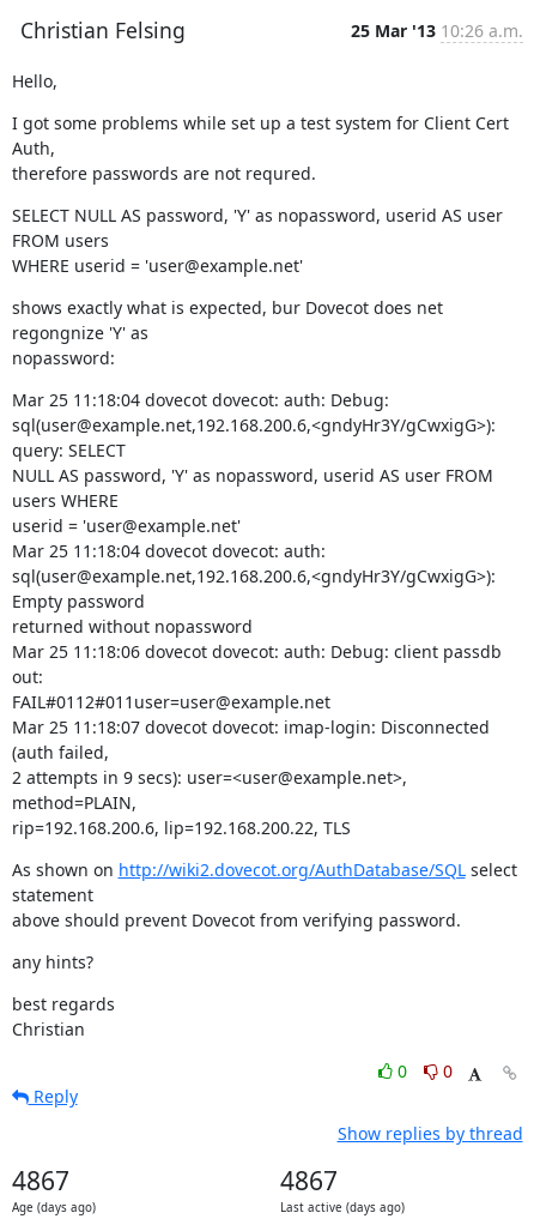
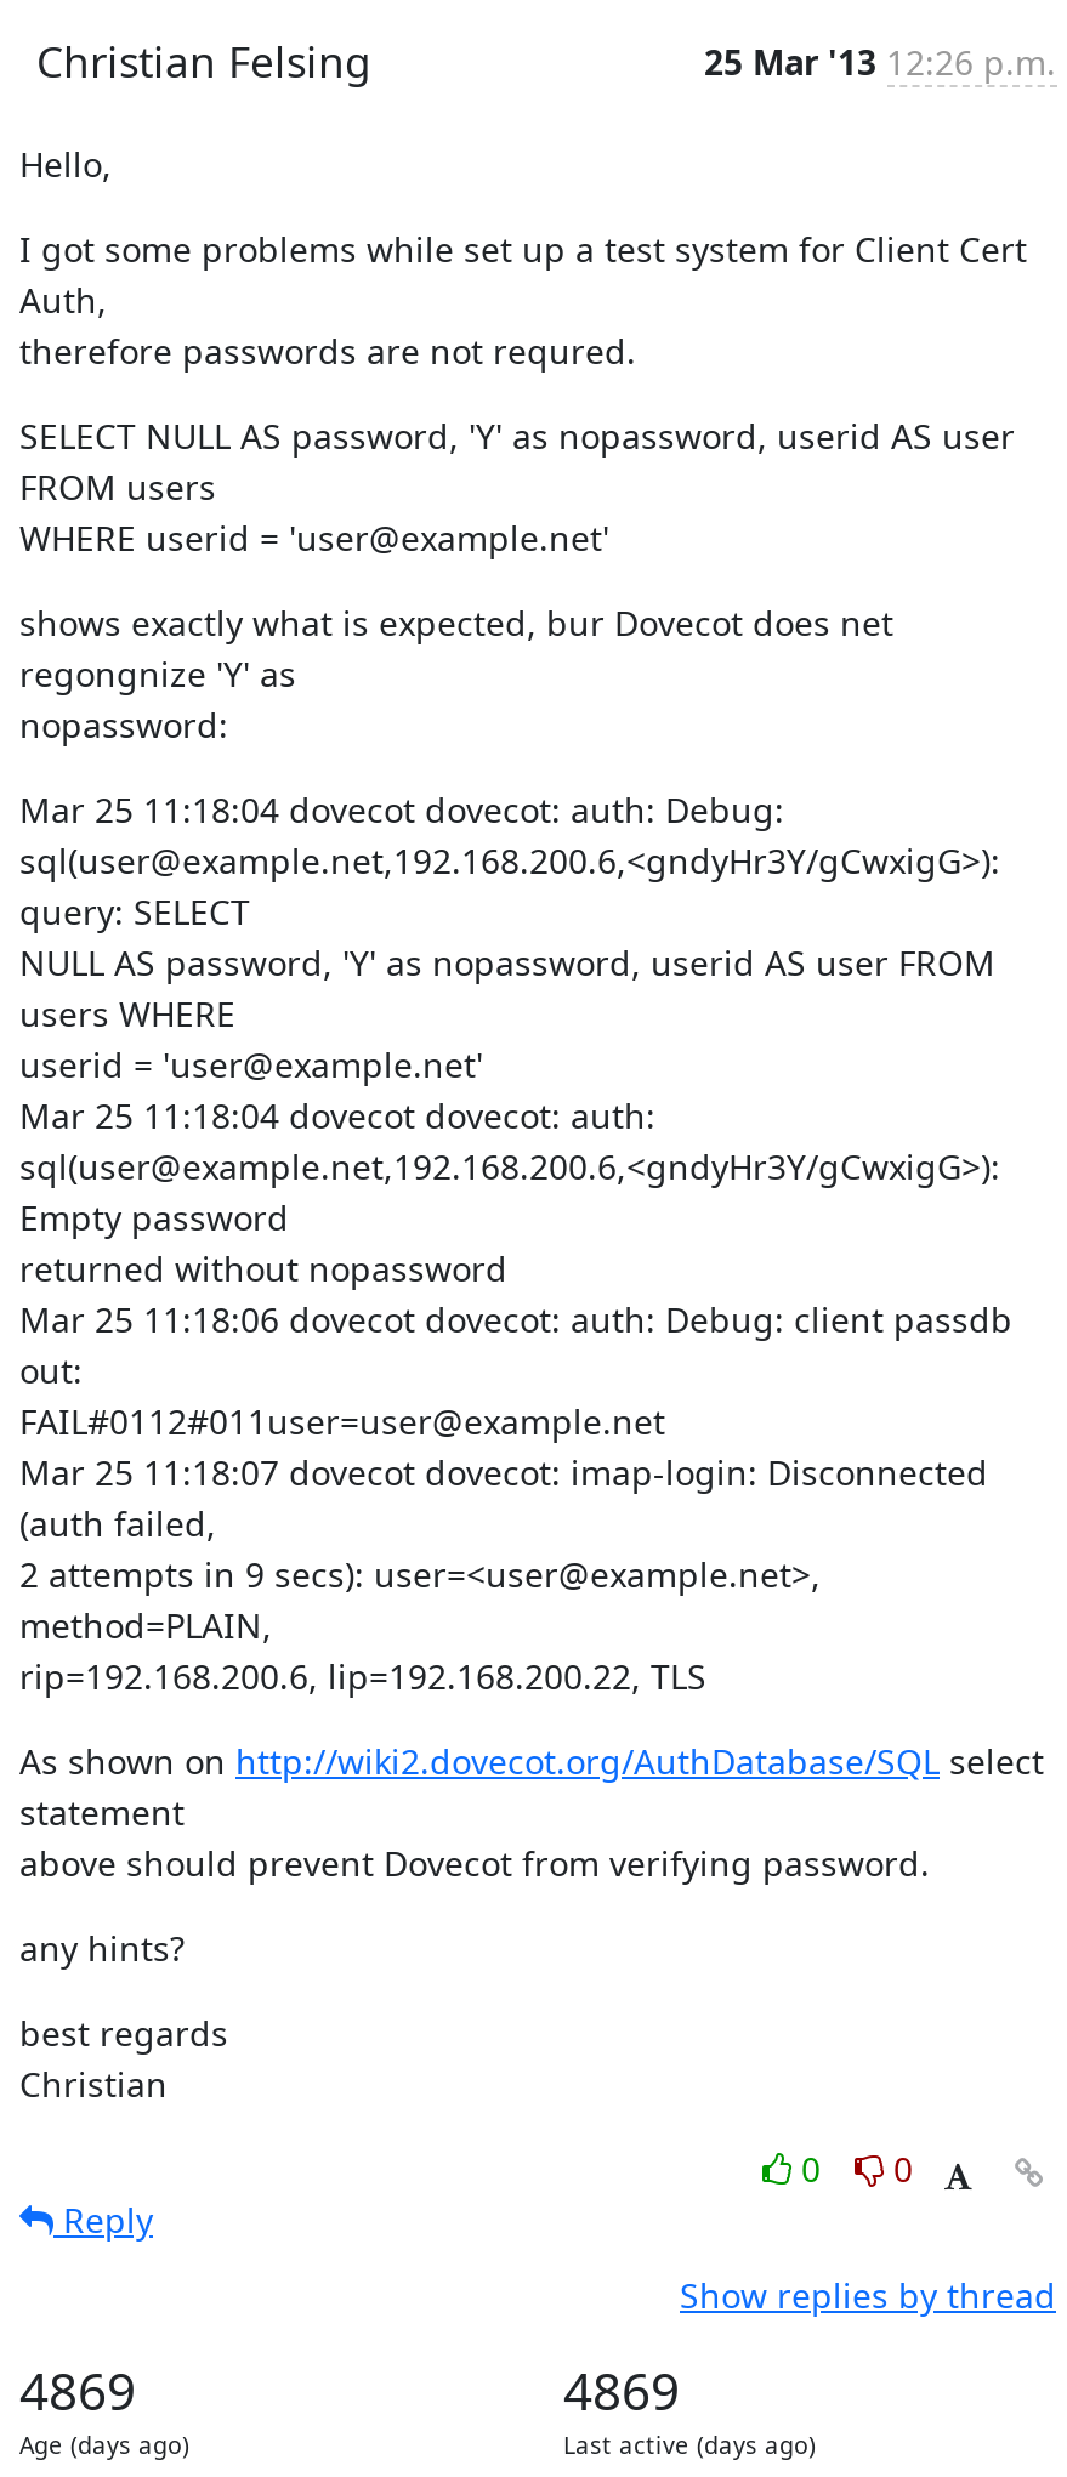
[350,19,523,42] 25 Mar '13 10:26 a.m. -> [704,39,1056,85] 25 Mar '13 12:26 p.m.
[11,1164,69,1197] 4867 -> [19,2357,136,2425] 4869
[280,1164,337,1197] 4867 -> [563,2357,680,2425] 4869

